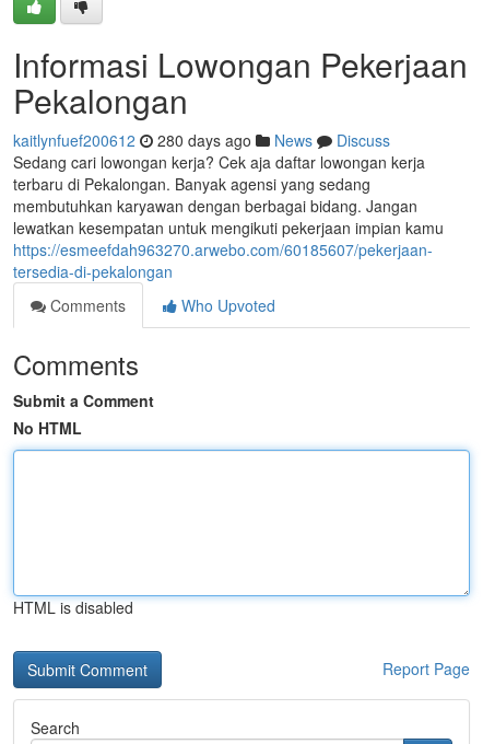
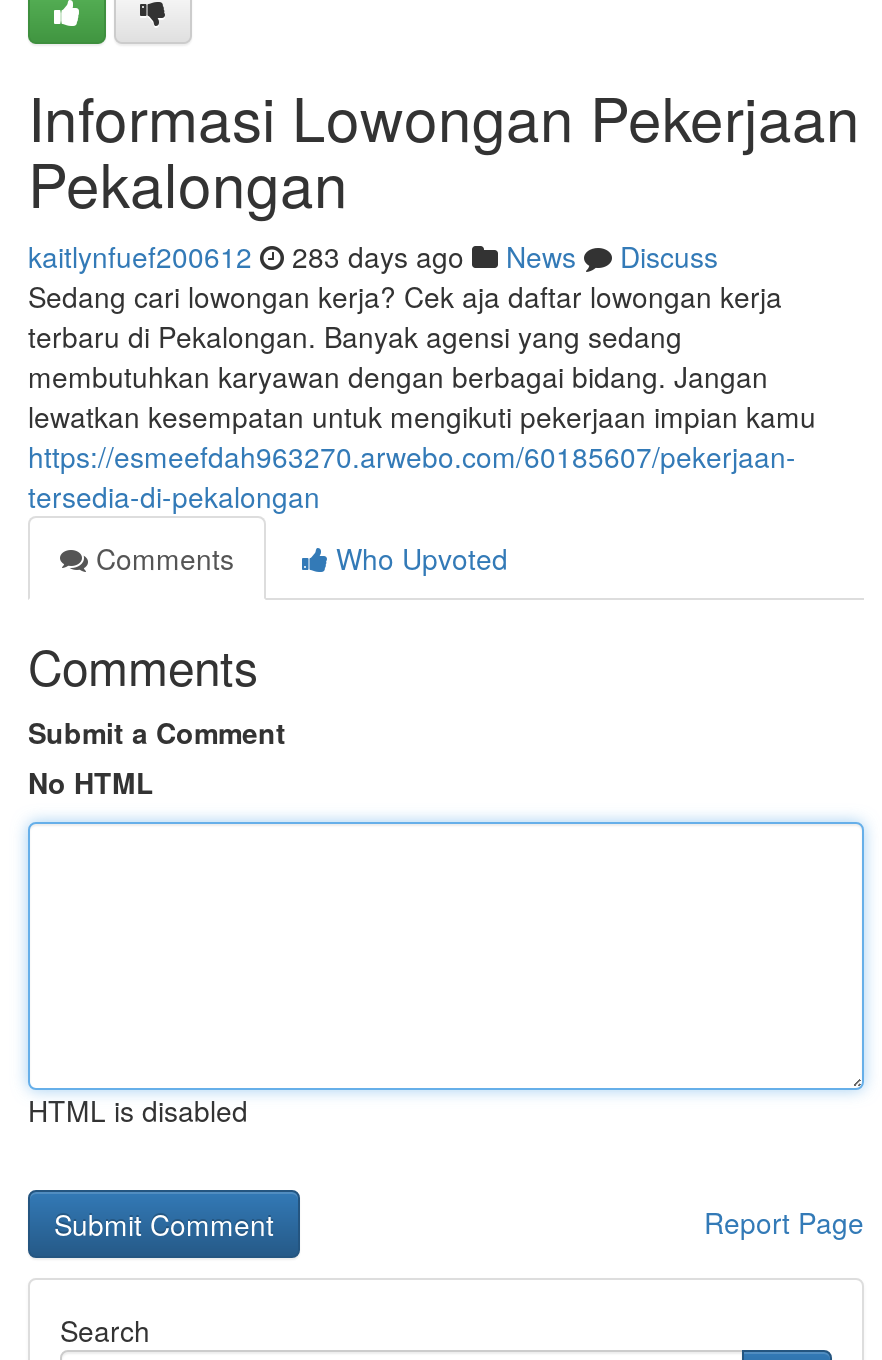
[13,129,390,151] kaitlynfuef200612 280 days ago News Discuss -> [28,236,718,276] kaitlynfuef200612 283 days ago News Discuss

